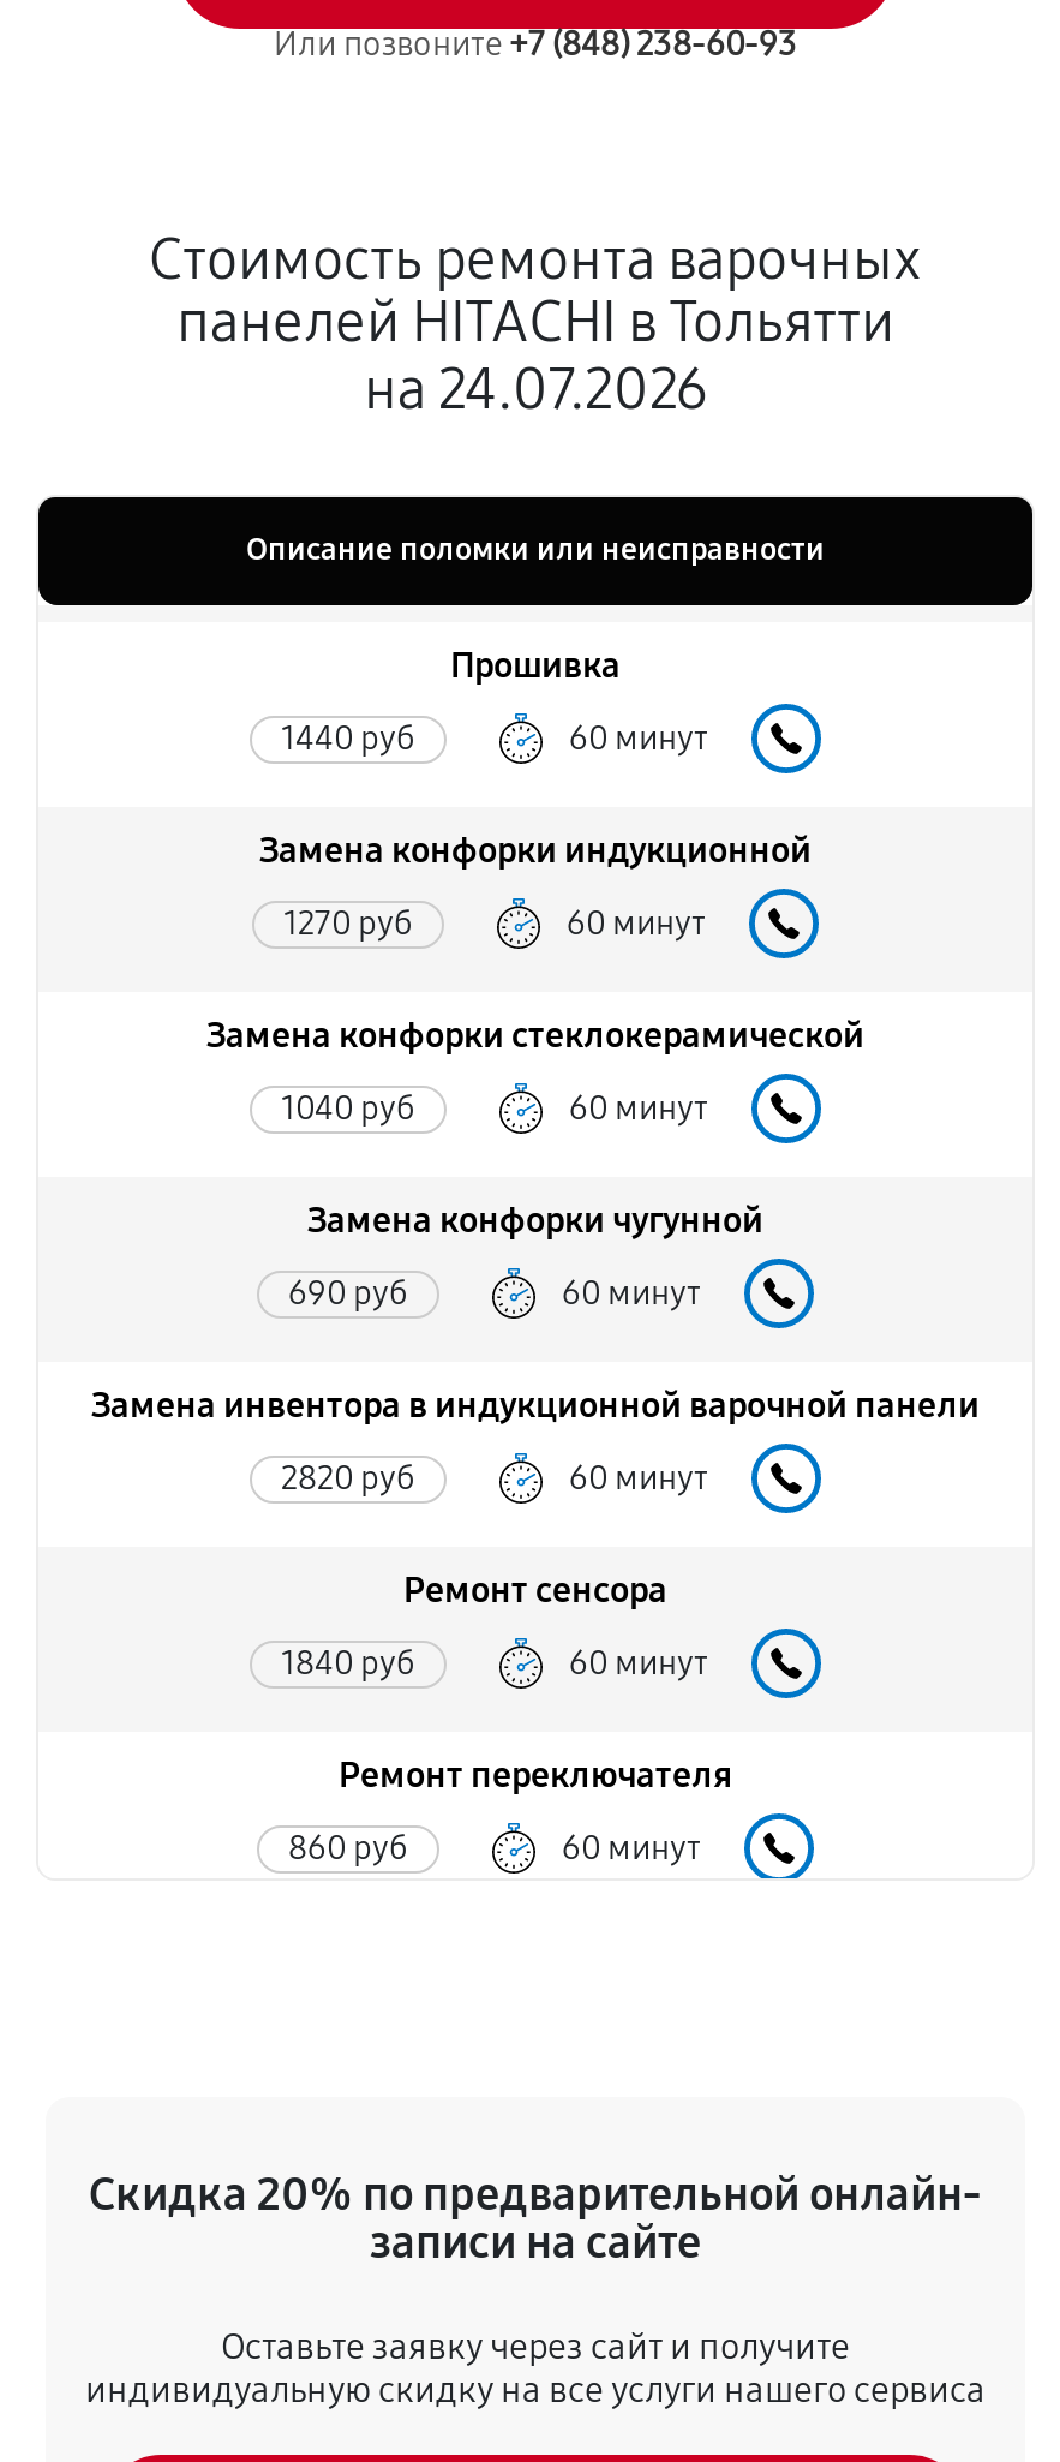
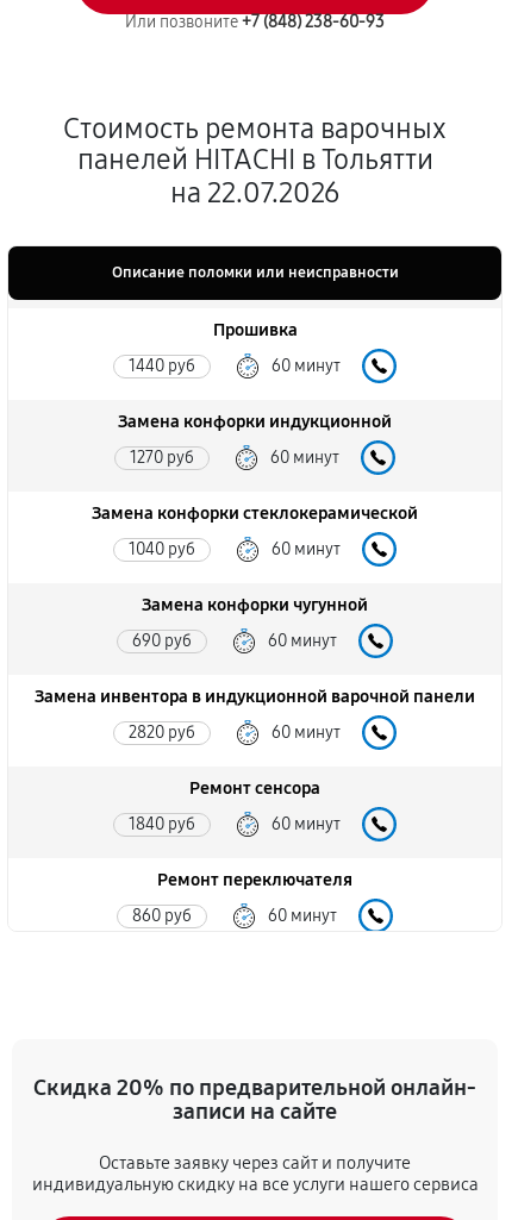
[364,355,707,423] на 24.07.2026 -> [170,176,339,209] на 22.07.2026

